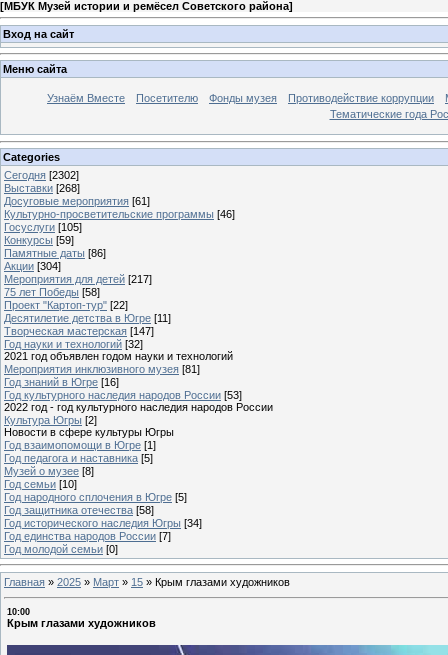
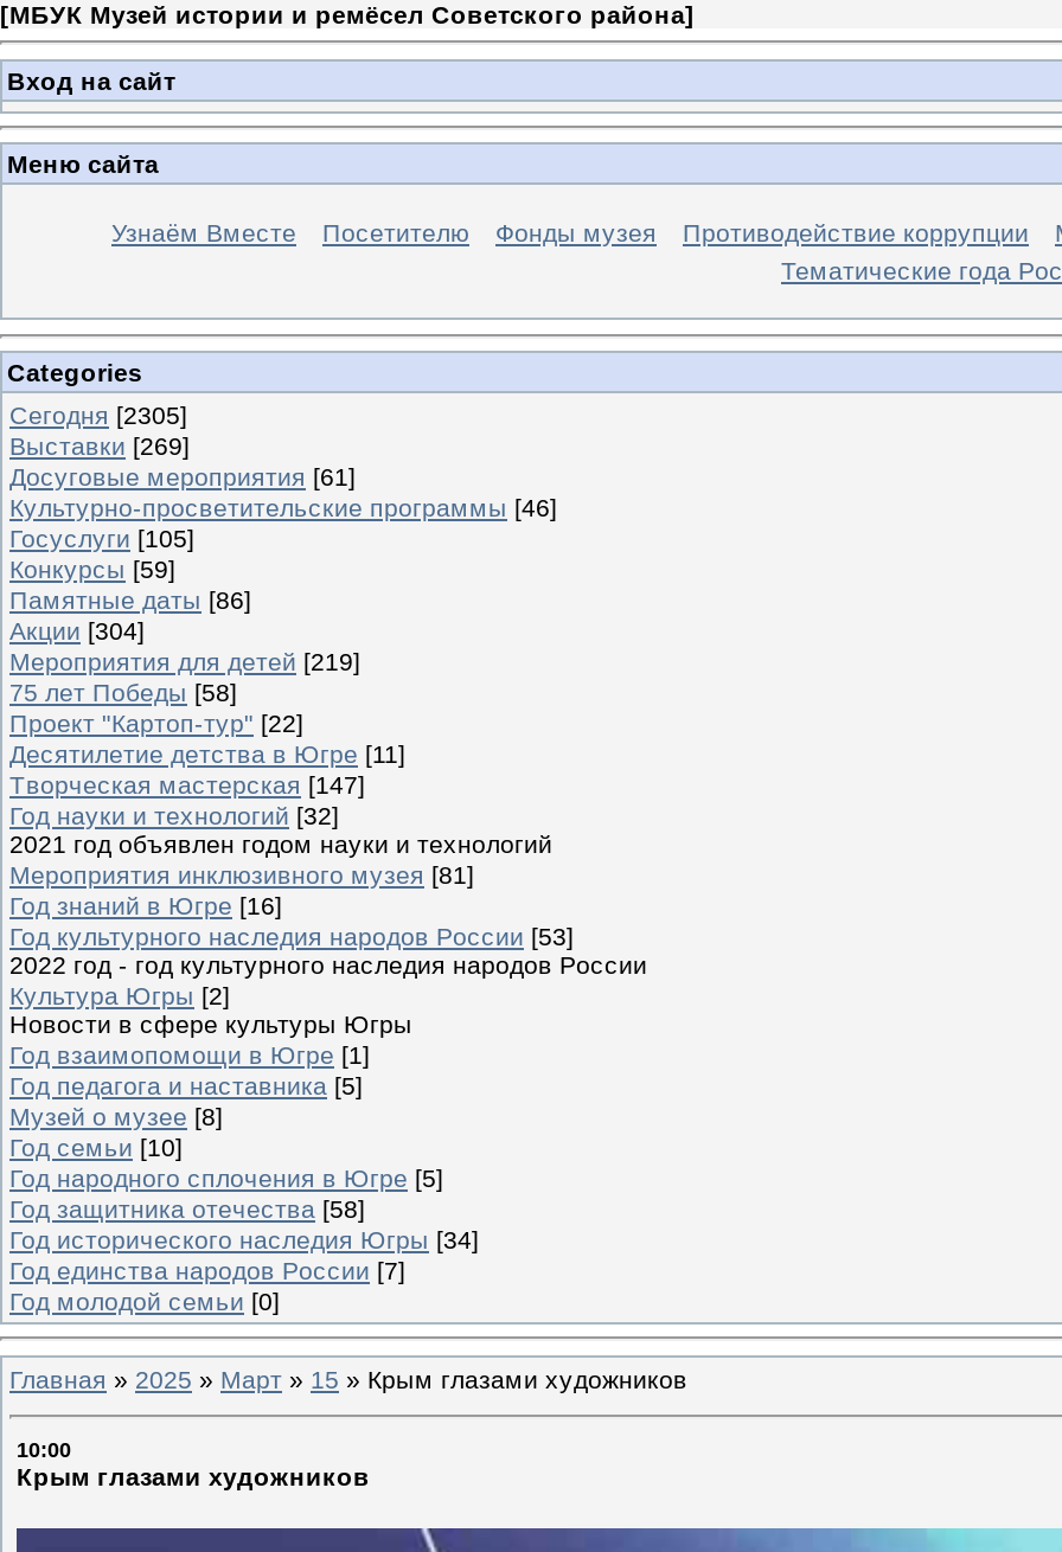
[4,169,79,181] Сегодня [2302] -> [9,400,187,429] Сегодня [2305]
[4,182,80,194] Выставки [268] -> [9,431,190,460] Выставки [269]
[4,273,152,285] Мероприятия для детей [217] -> [9,647,360,675] Мероприятия для детей [219]

